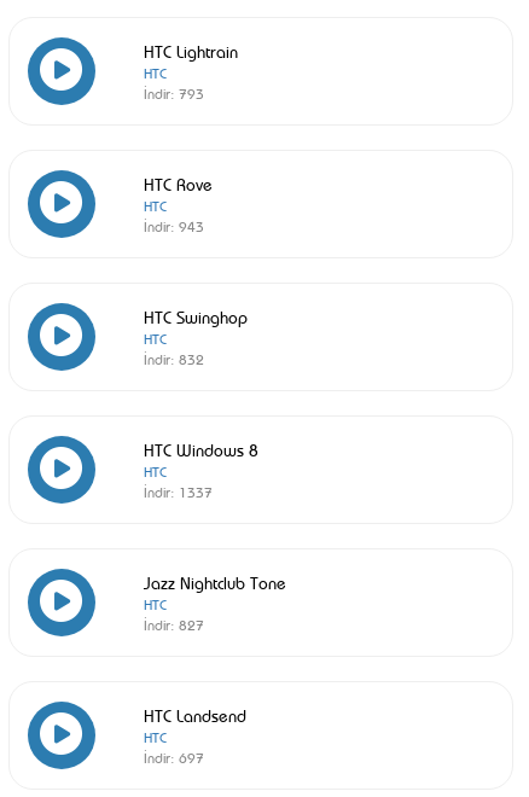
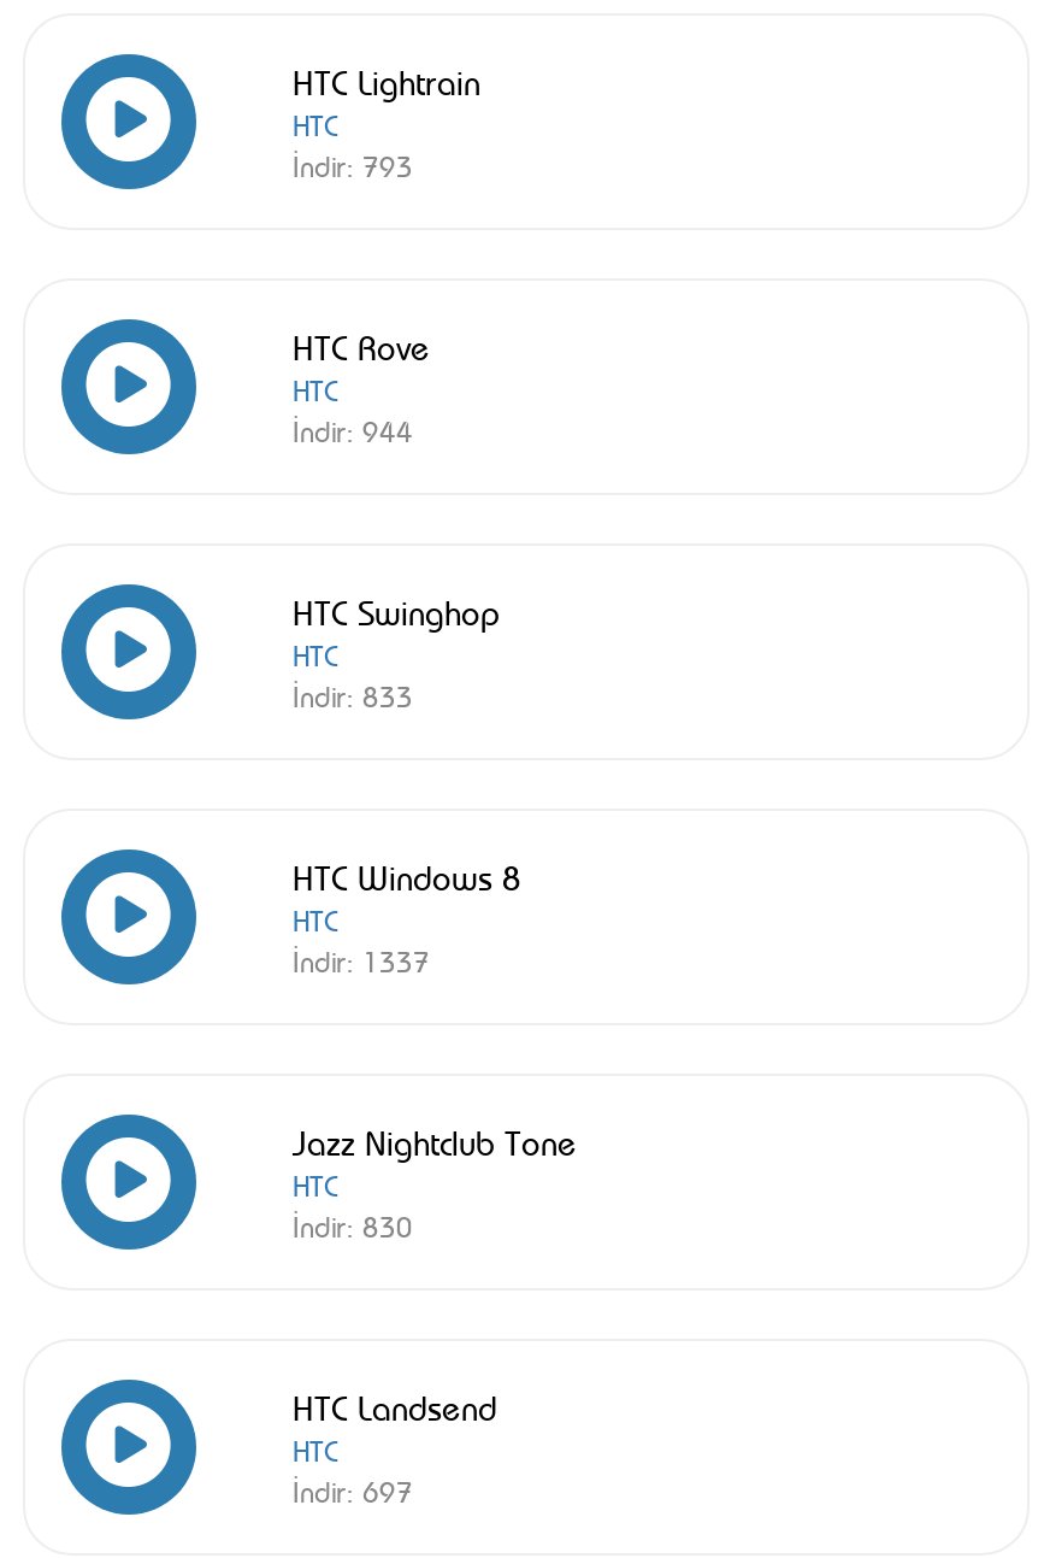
[144,216,204,235] İndir: 943 -> [293,411,413,449] İndir: 944
[144,349,204,368] İndir: 832 -> [293,676,413,715] İndir: 833
[144,615,204,634] İndir: 827 -> [293,1206,413,1245] İndir: 830

